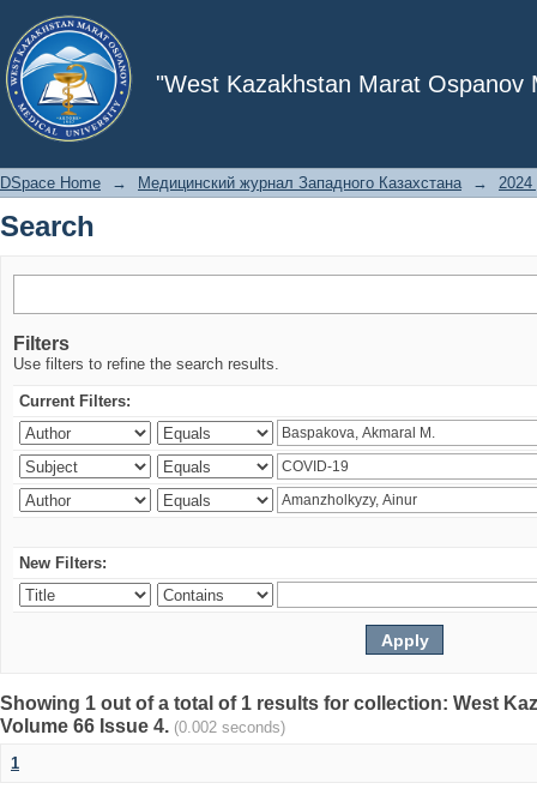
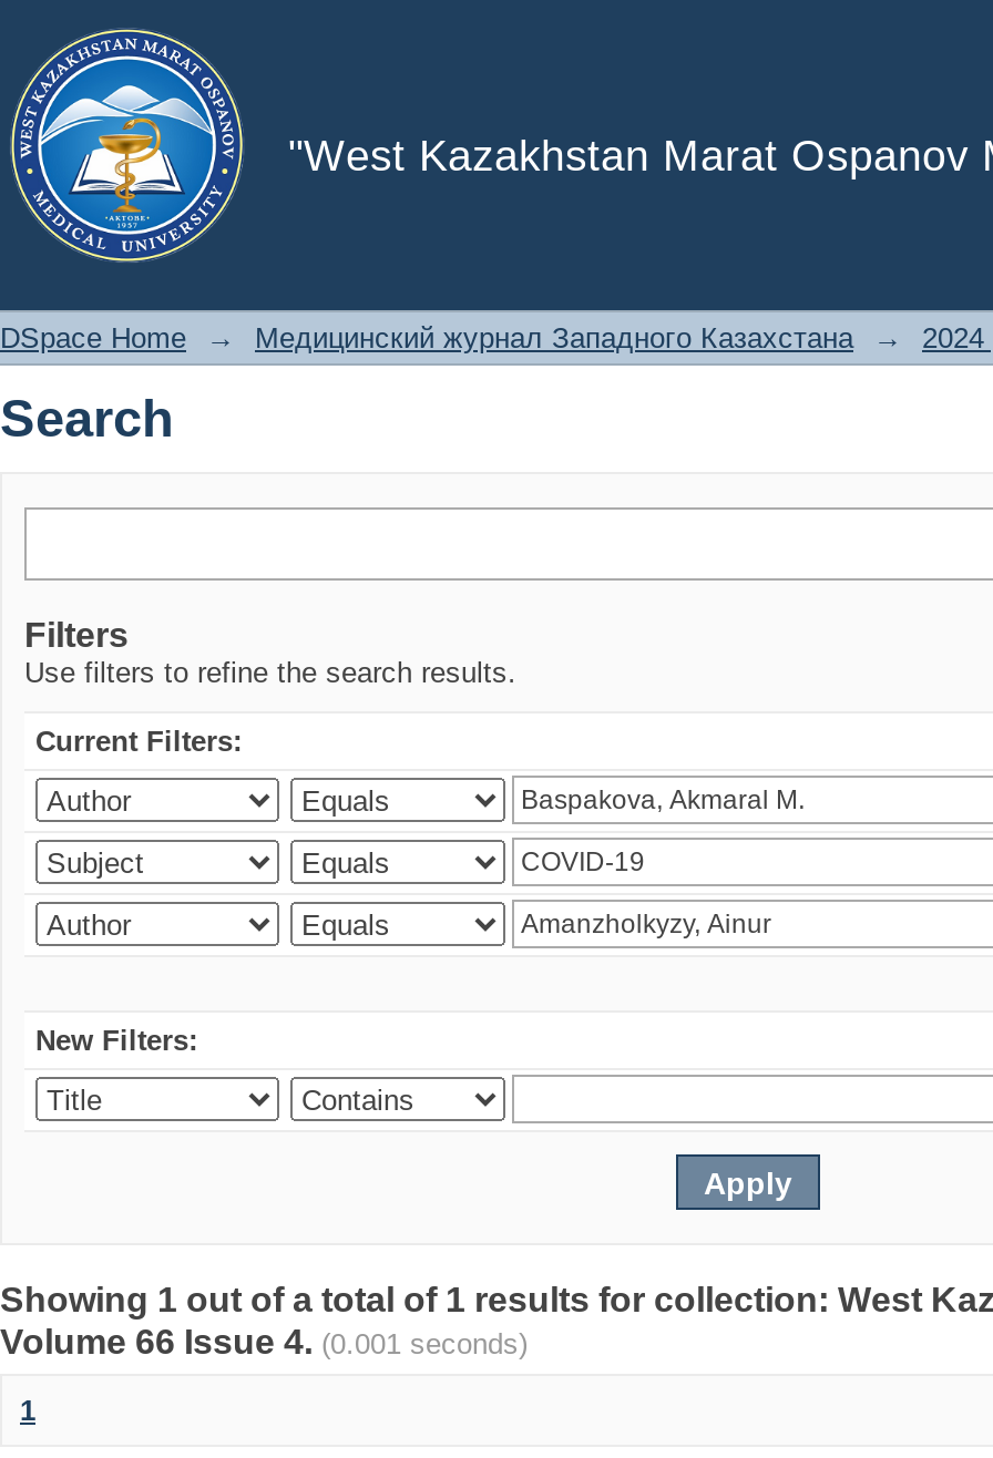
[0,716,285,736] Volume 66 Issue 4. (0.002 seconds) -> [0,1323,528,1361] Volume 66 Issue 4. (0.001 seconds)

